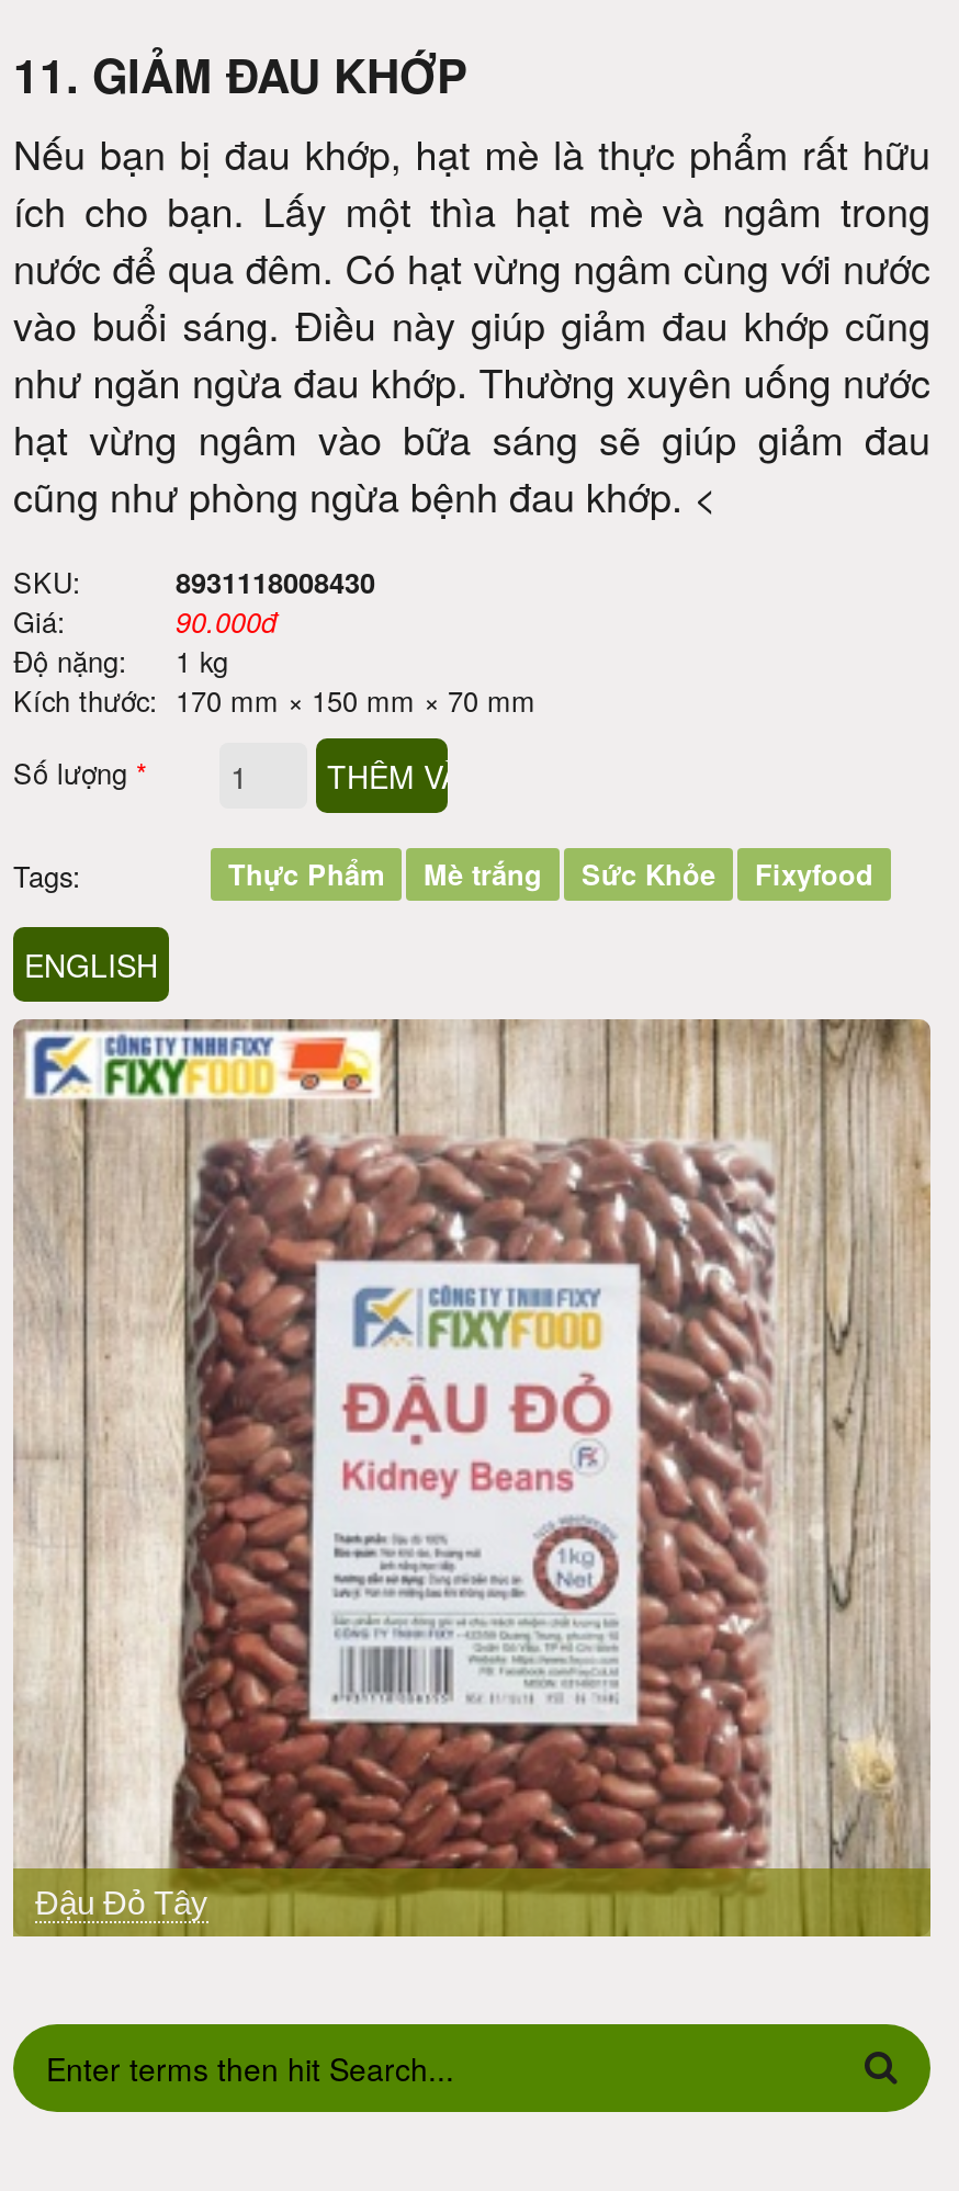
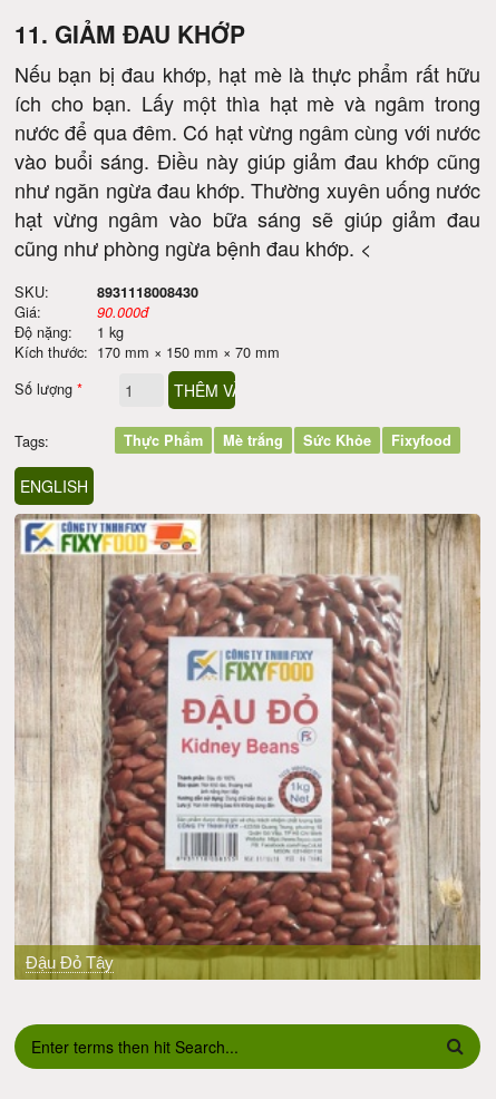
[35,1884,145,1921] Đậu Đỏ -> [26,953,114,972] Đậu Đỏ Tây

